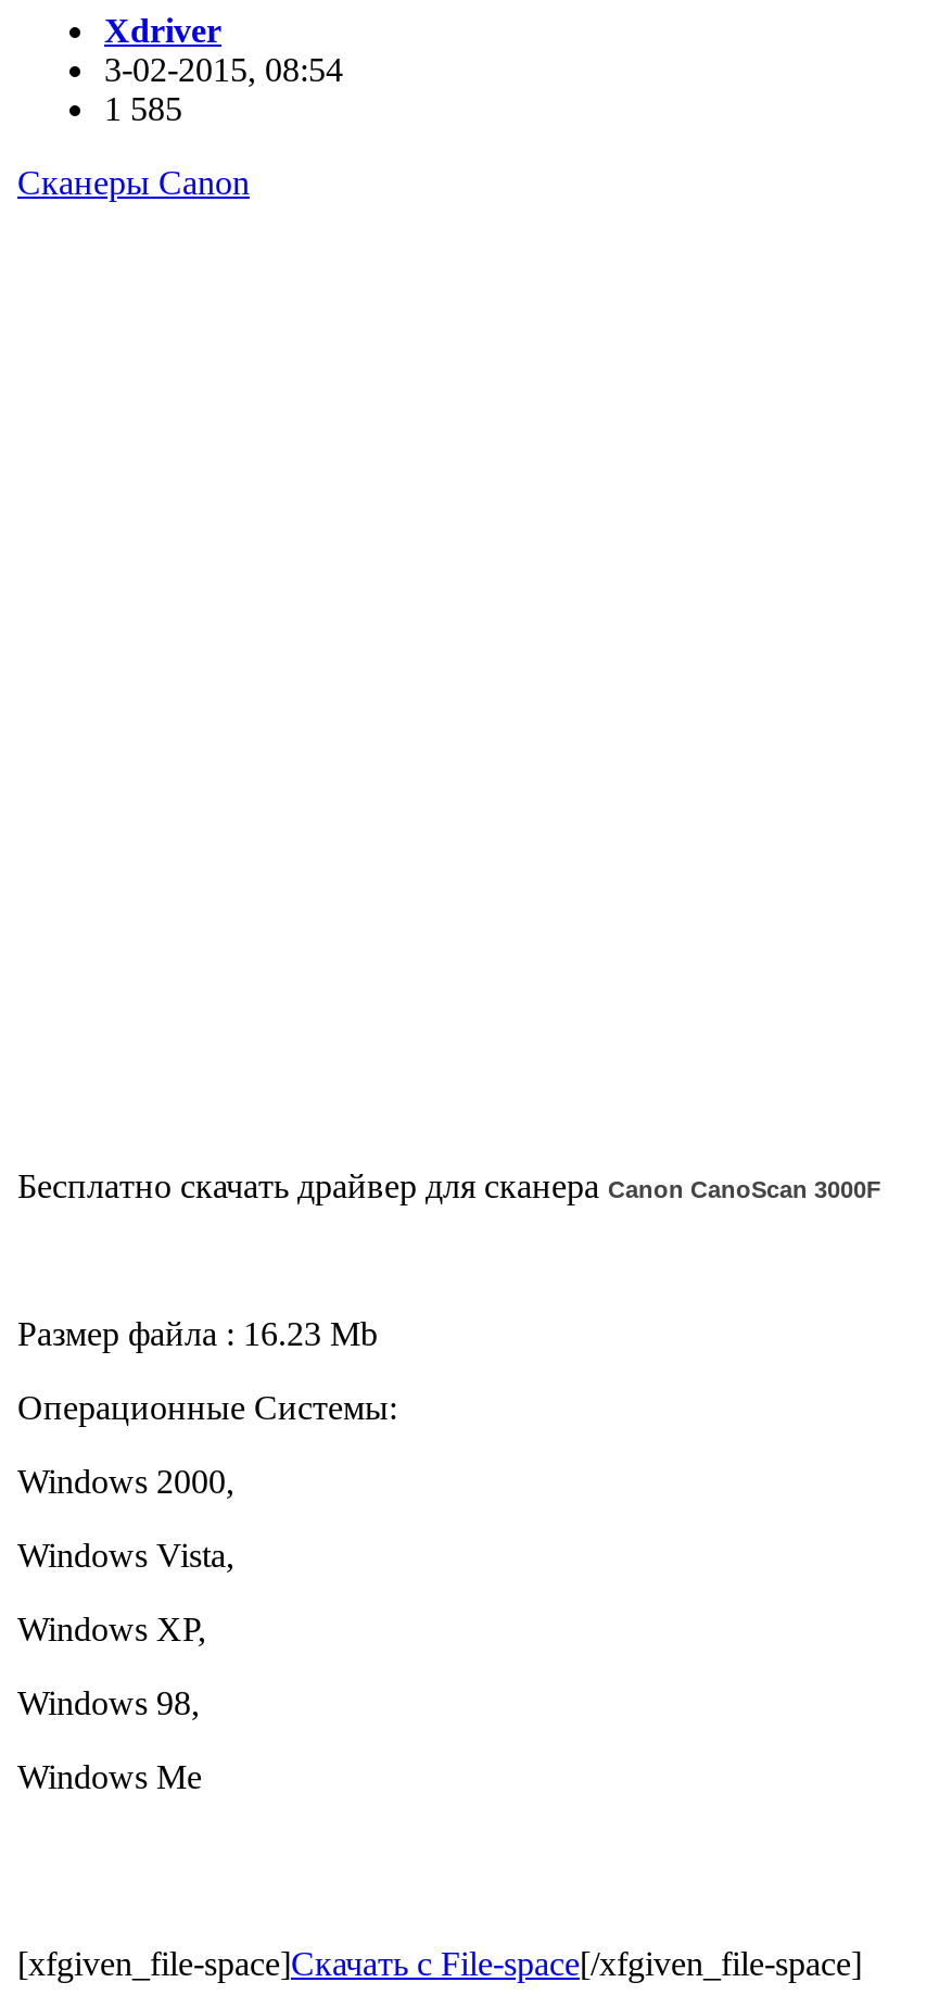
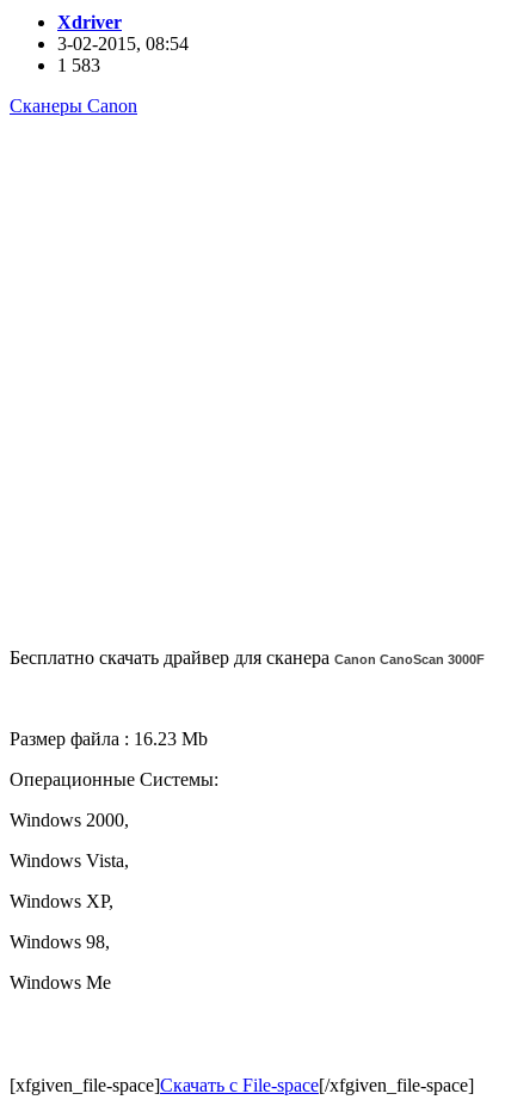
[104,91,182,128] 1 585 -> [57,55,100,76] 1 583

